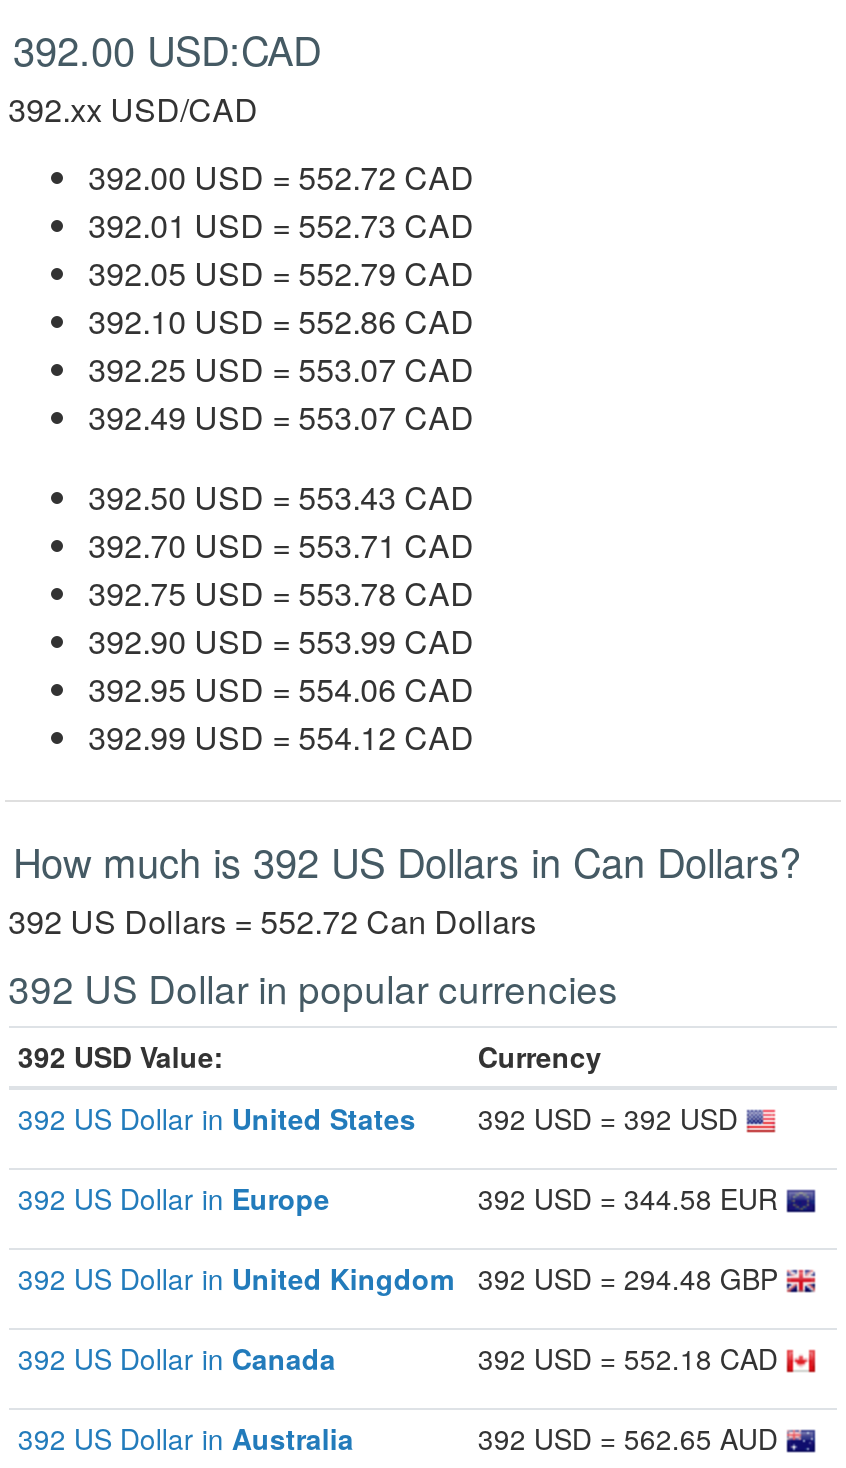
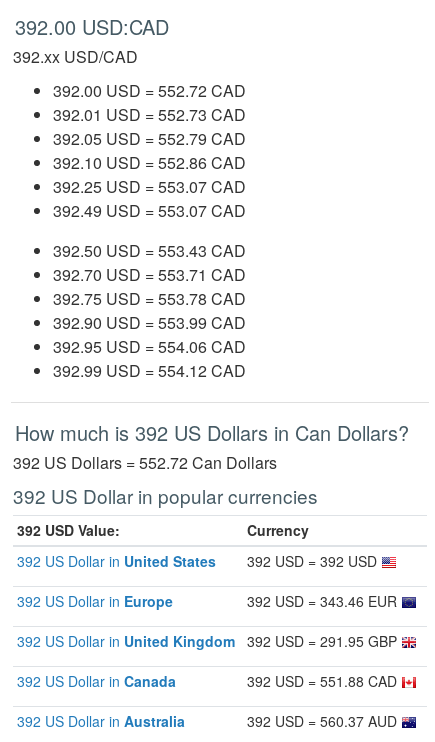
[478,1178,786,1218] 392 USD = 344.58 EUR -> [247,591,401,611] 392 USD = 343.46 EUR
[18,1258,786,1298] 392 US Dollar in United Kingdom 392 USD = 294.48 GBP -> [17,631,401,651] 392 US Dollar in United Kingdom 392 USD = 291.95 GBP
[478,1338,786,1378] 392 USD = 552.18 CAD -> [247,671,401,691] 392 USD = 551.88 CAD
[478,1418,786,1458] 392 USD = 562.65 AUD -> [247,711,401,731] 392 USD = 560.37 AUD

